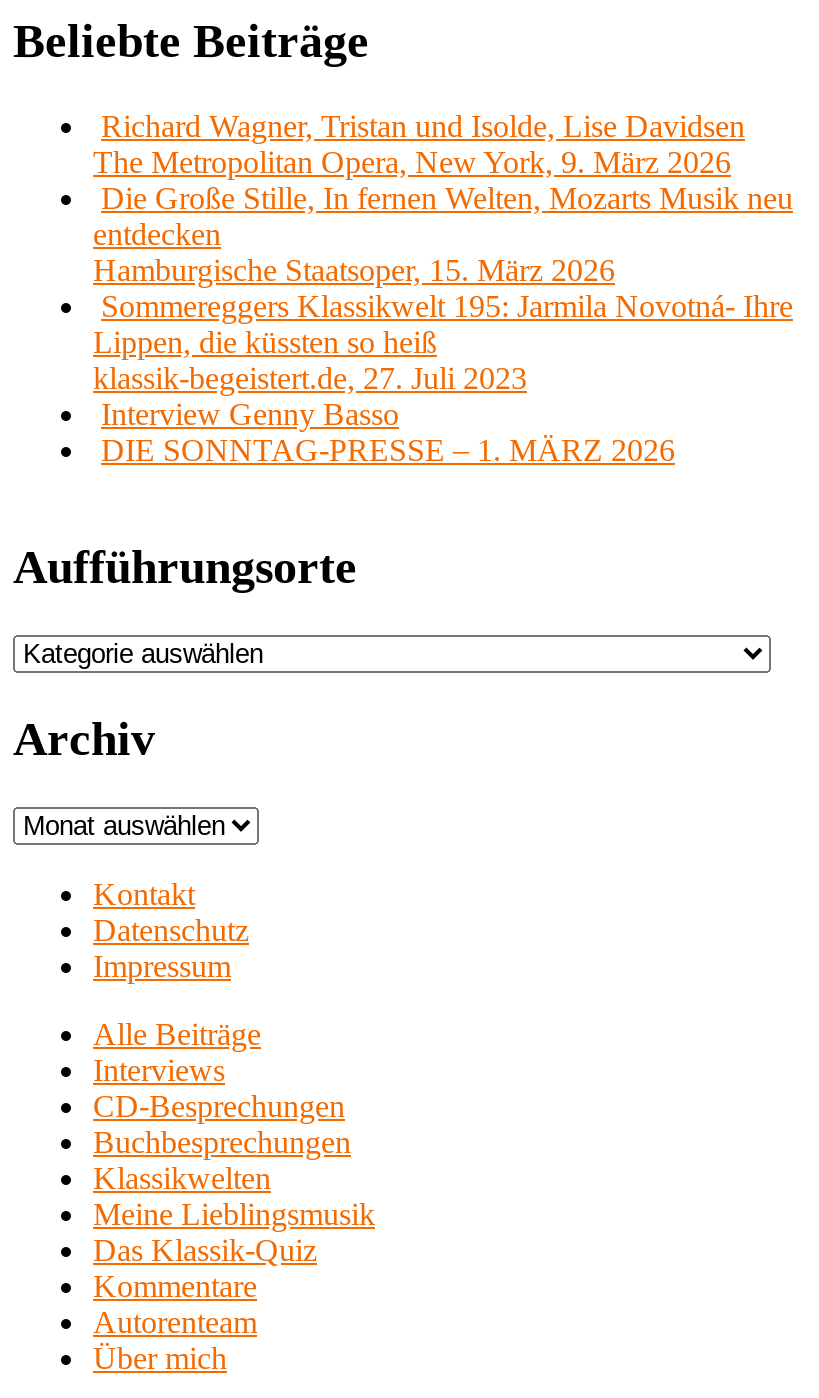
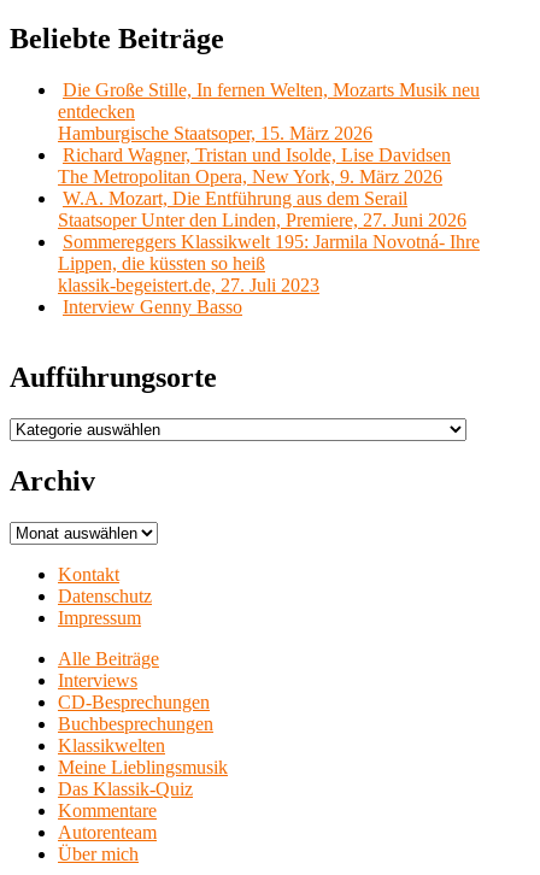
moved [93,109,745,179] -> [58,145,451,187]: Richard Wagner, Tristan und Isolde, Lise Davidsen | The Metropolitan Opera, New York, 9. März 2026
moved [93,181,793,287] -> [58,79,480,143]: Die Große Stille, In fernen Welten, Mozarts Musik neu | entdecken | Hamburgische Staatsoper, 15. März 2026
none -> [58,188,466,230] W.A. Mozart, Die Entführung aus dem Serail | Staatsoper Unter den Linden, Premiere, 27. Juni 2026
moved [93,289,793,431] -> [58,231,480,317]: Sommereggers Klassikwelt 195: Jarmila Novotná- Ihre | Lippen, die küssten so heiß | klassik-begeistert.de, 27. Juli 2023 | Interview Genny Basso
[101,433,675,467] DIE SONNTAG-PRESSE – 1. MÄRZ 2026 -> none

